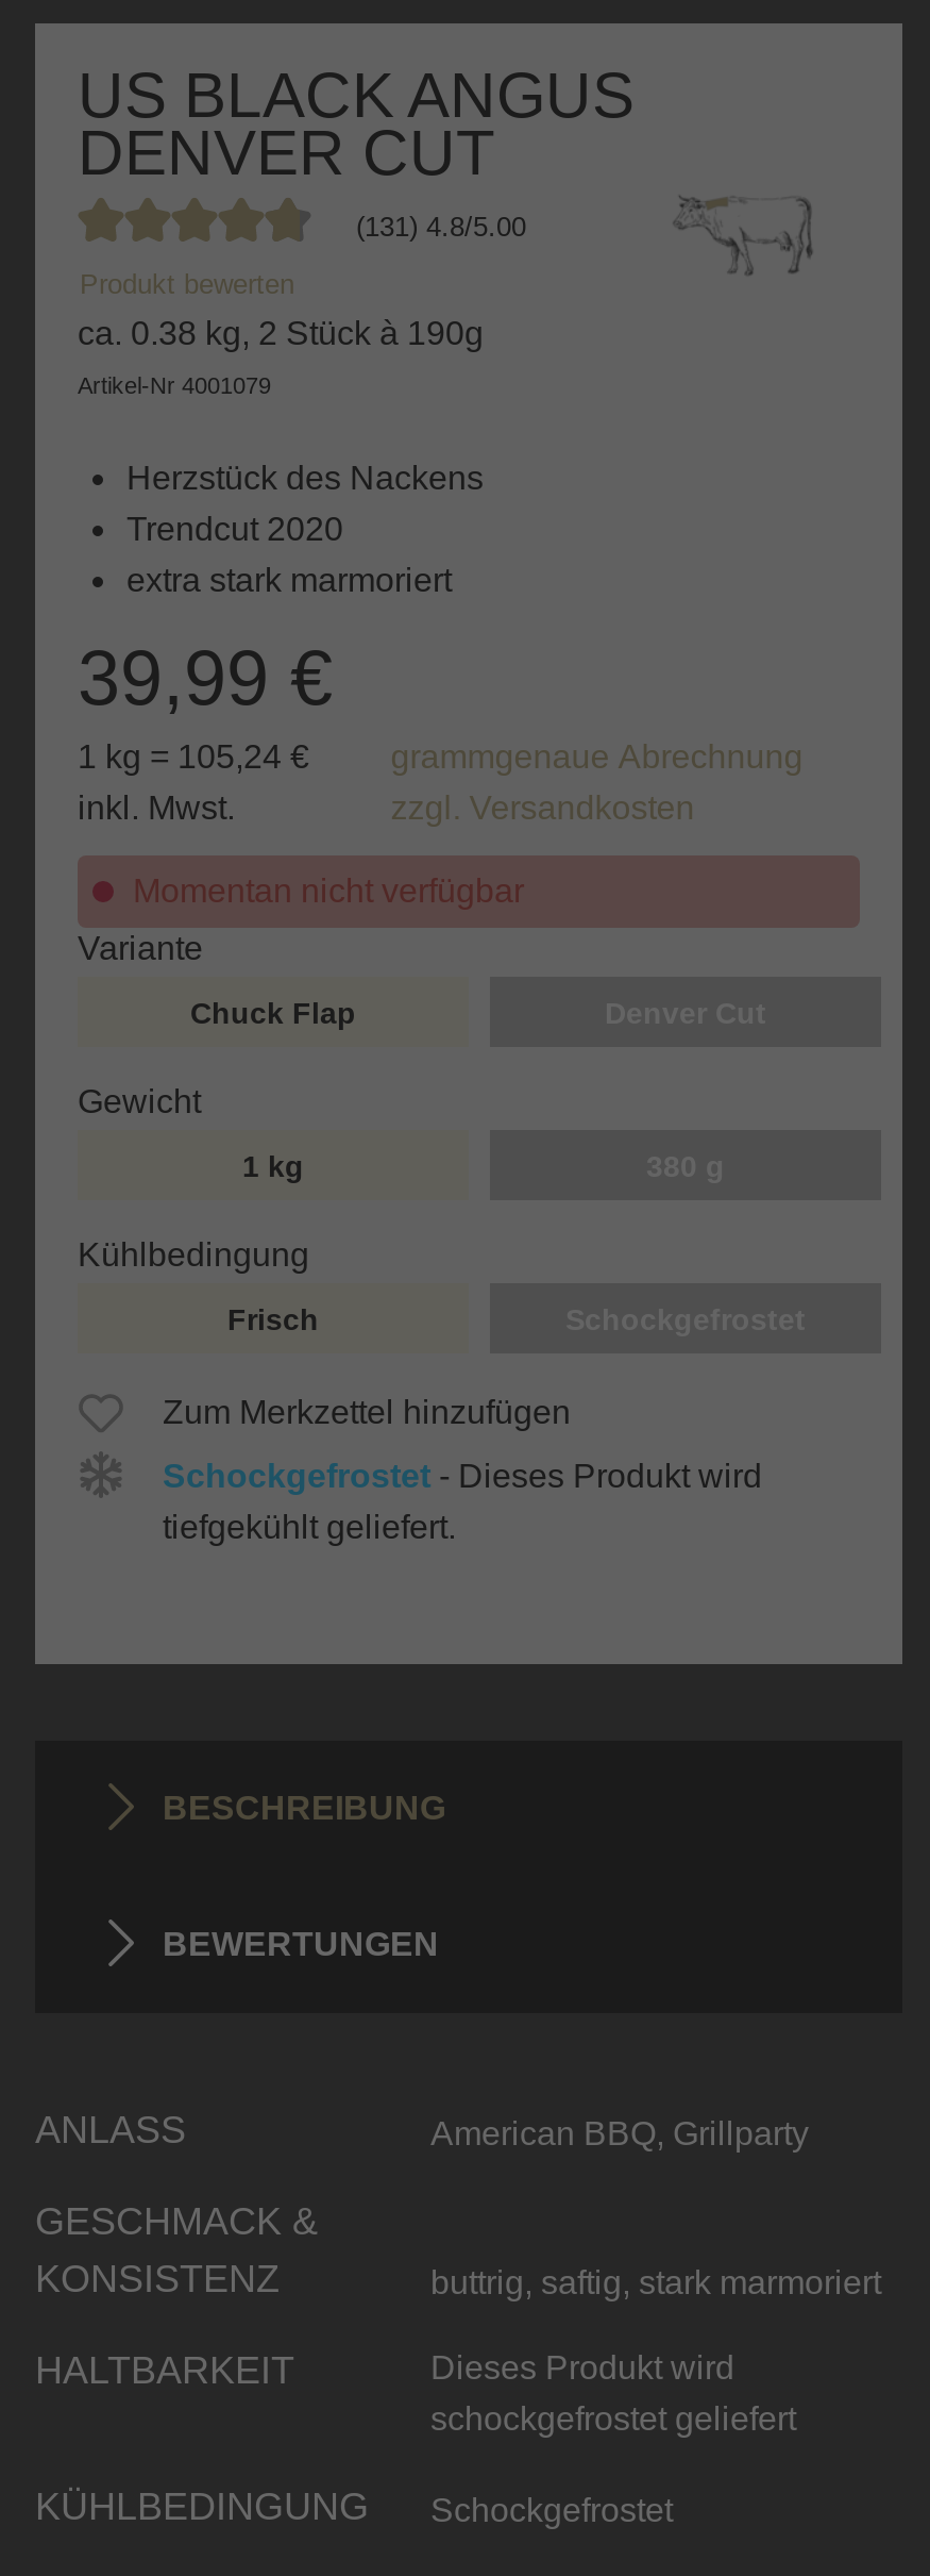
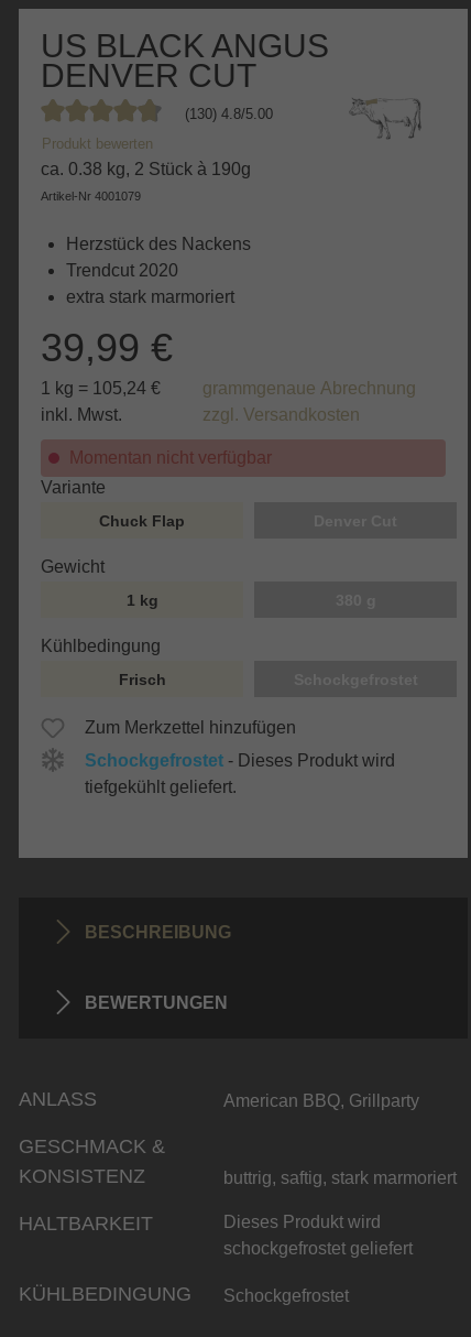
[356,211,526,243] (131) 4.8/5.00 -> [185,106,273,122] (130) 4.8/5.00

